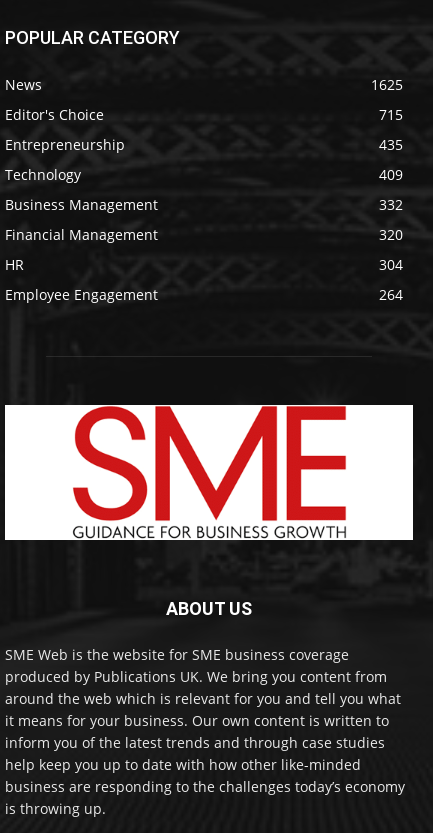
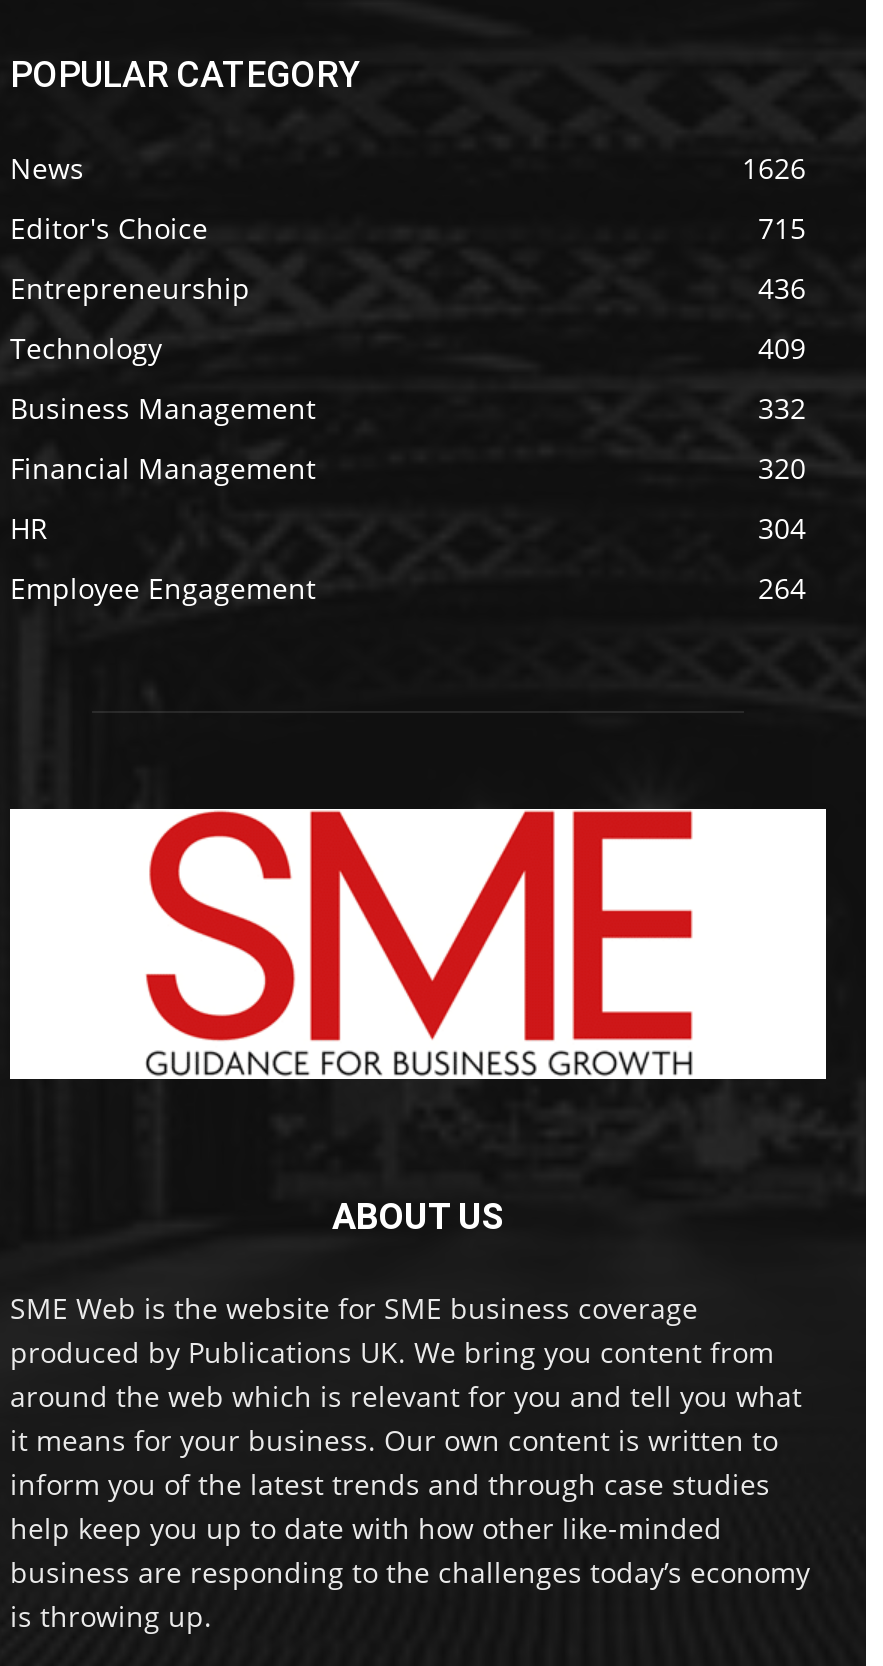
[371,75,403,94] 1625 -> [742,150,806,188] 1626
[379,135,403,154] 435 -> [758,270,806,308] 436

